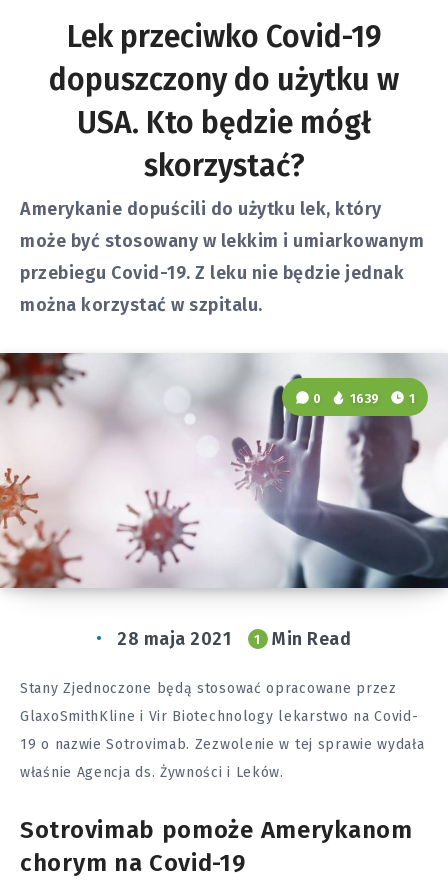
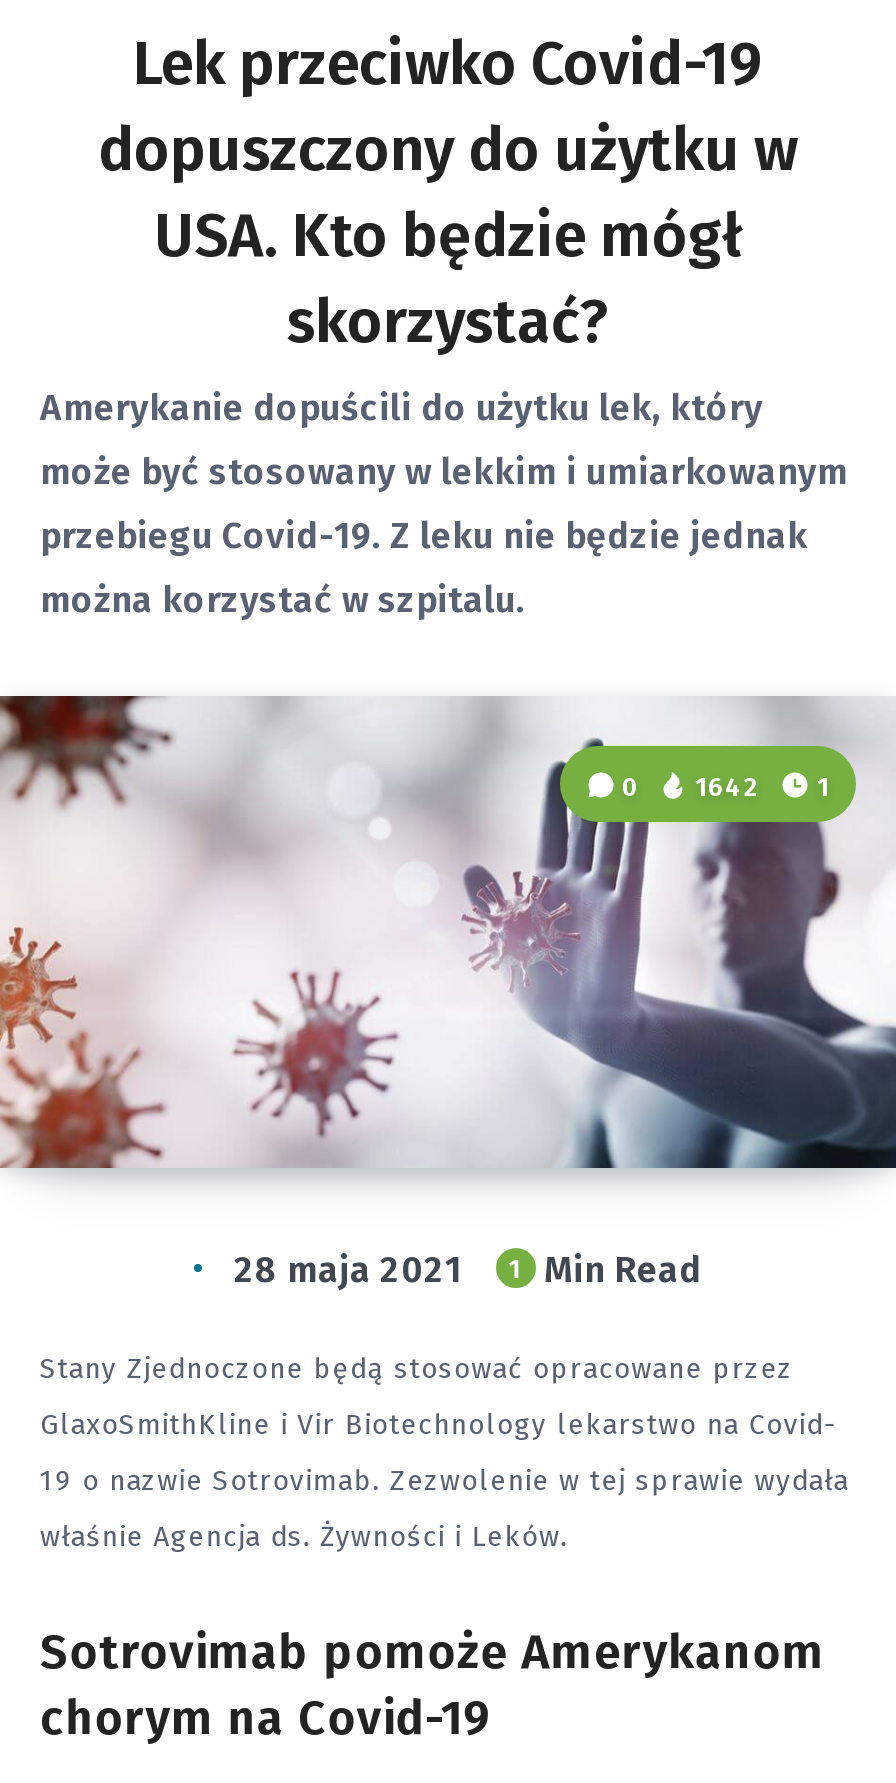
[313,391,415,406] 0 1639 1 -> [622,772,830,802] 0 1642 1

